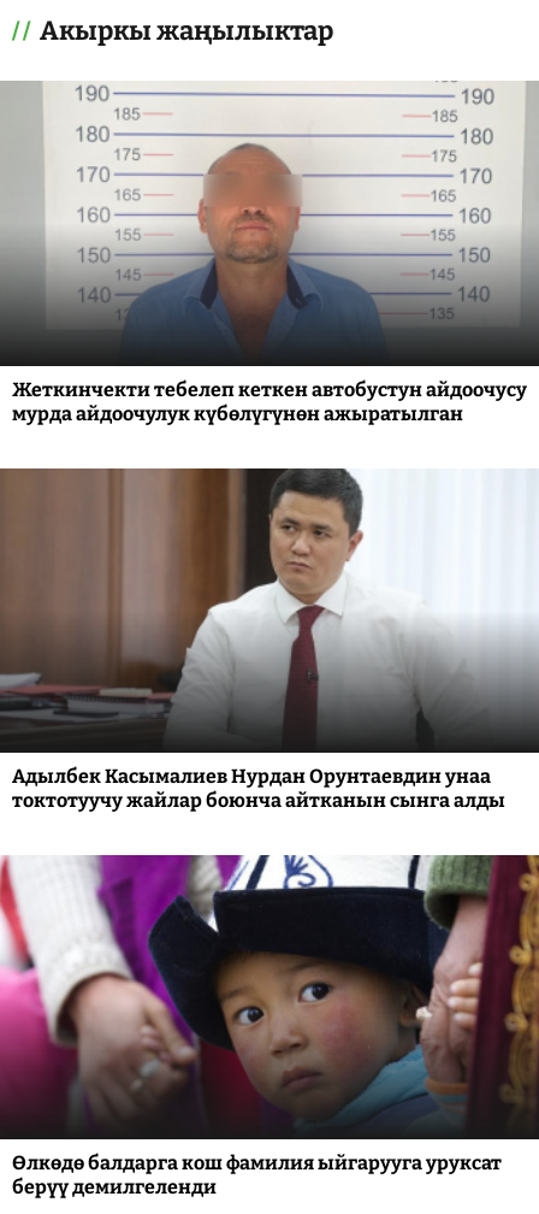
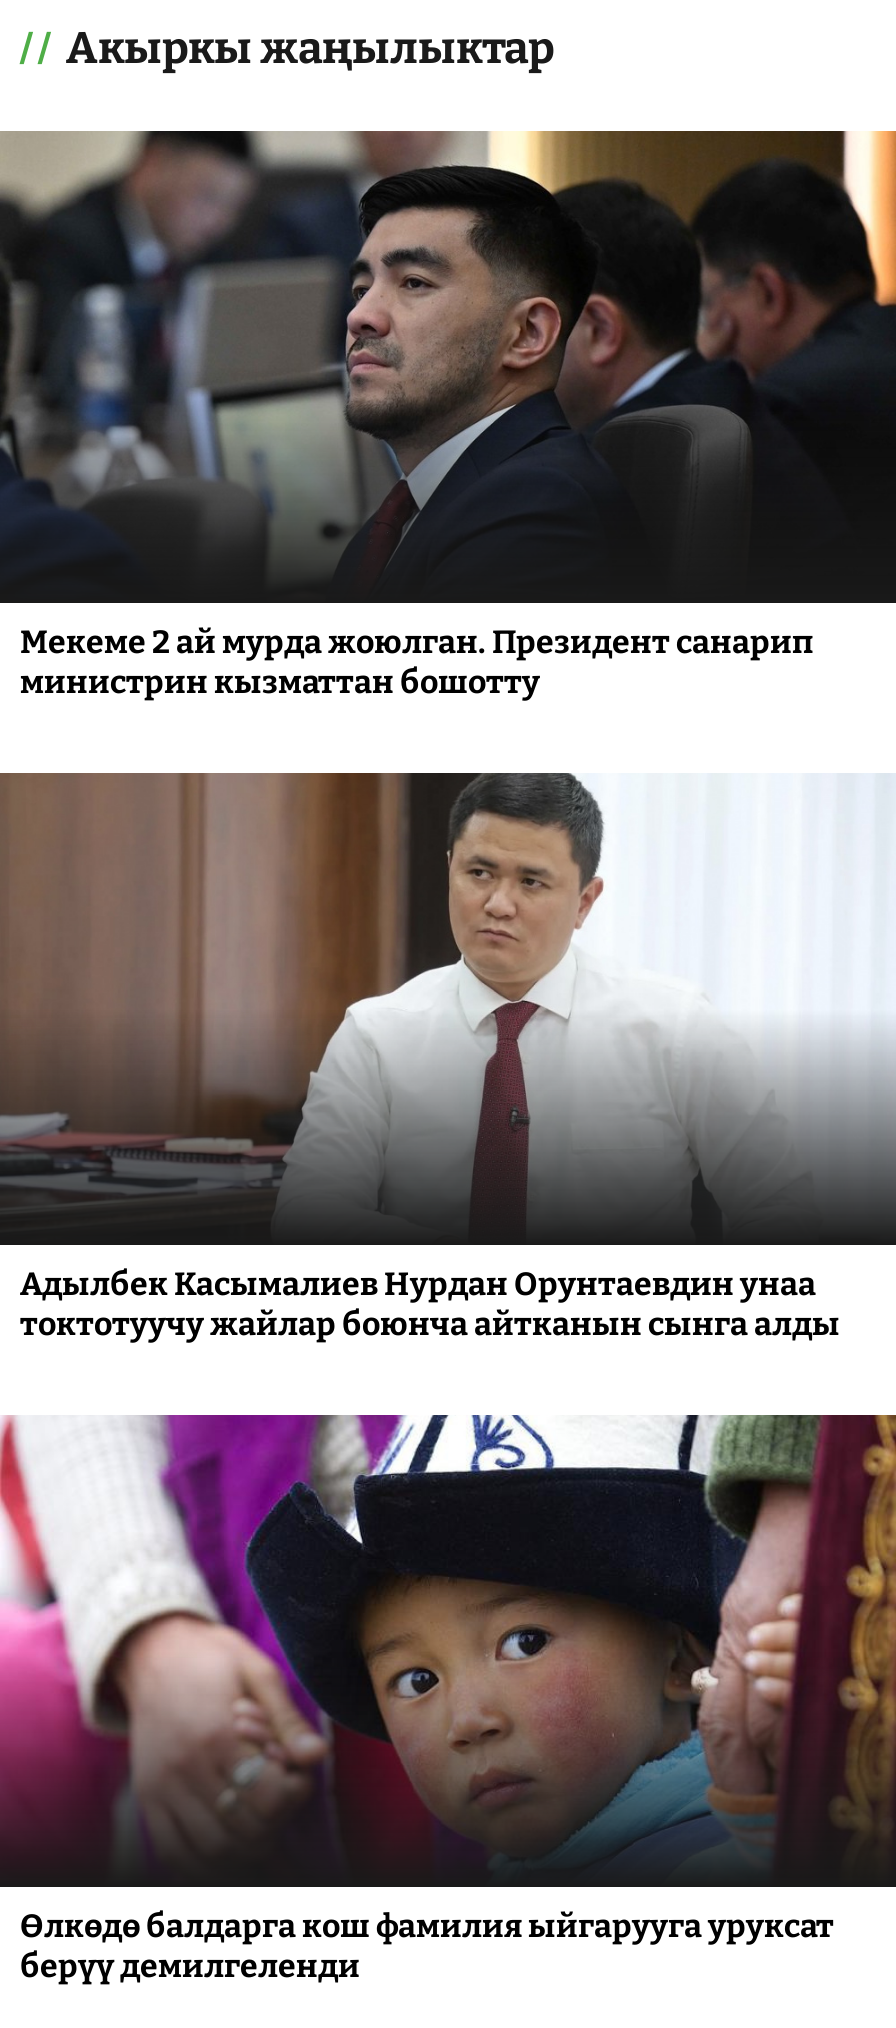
[4,81,535,425] [image] | Жеткинчекти тебелеп кеткен автобустун айдоочусу | мурда айдоочулук күбөлүгүнөн ажыратылган -> [6,128,890,701] [image] | Мекеме 2 ай мурда жоюлган. Президент санарип | министрин кызматтан бошотту

